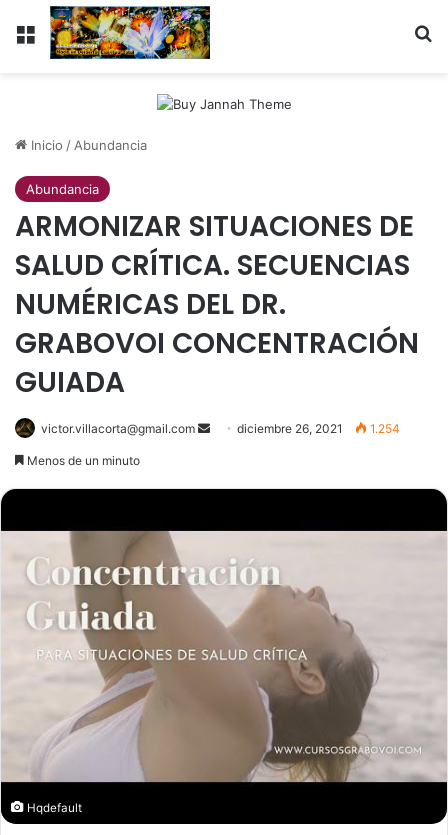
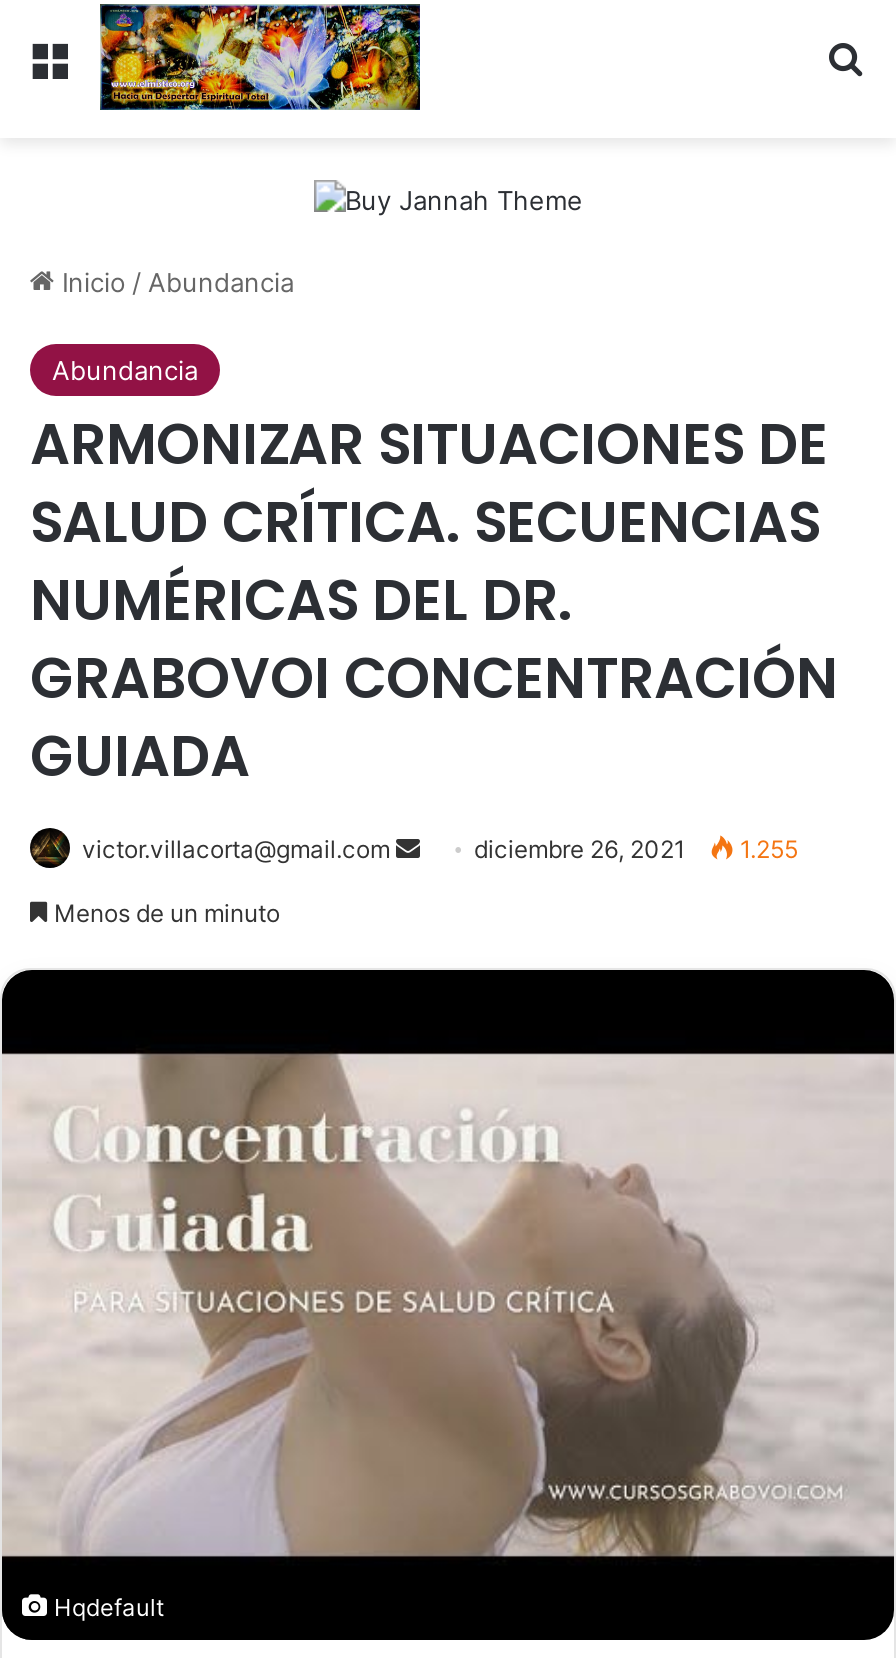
[367,421,400,436] 1.254 -> [734,835,798,865] 1.255

